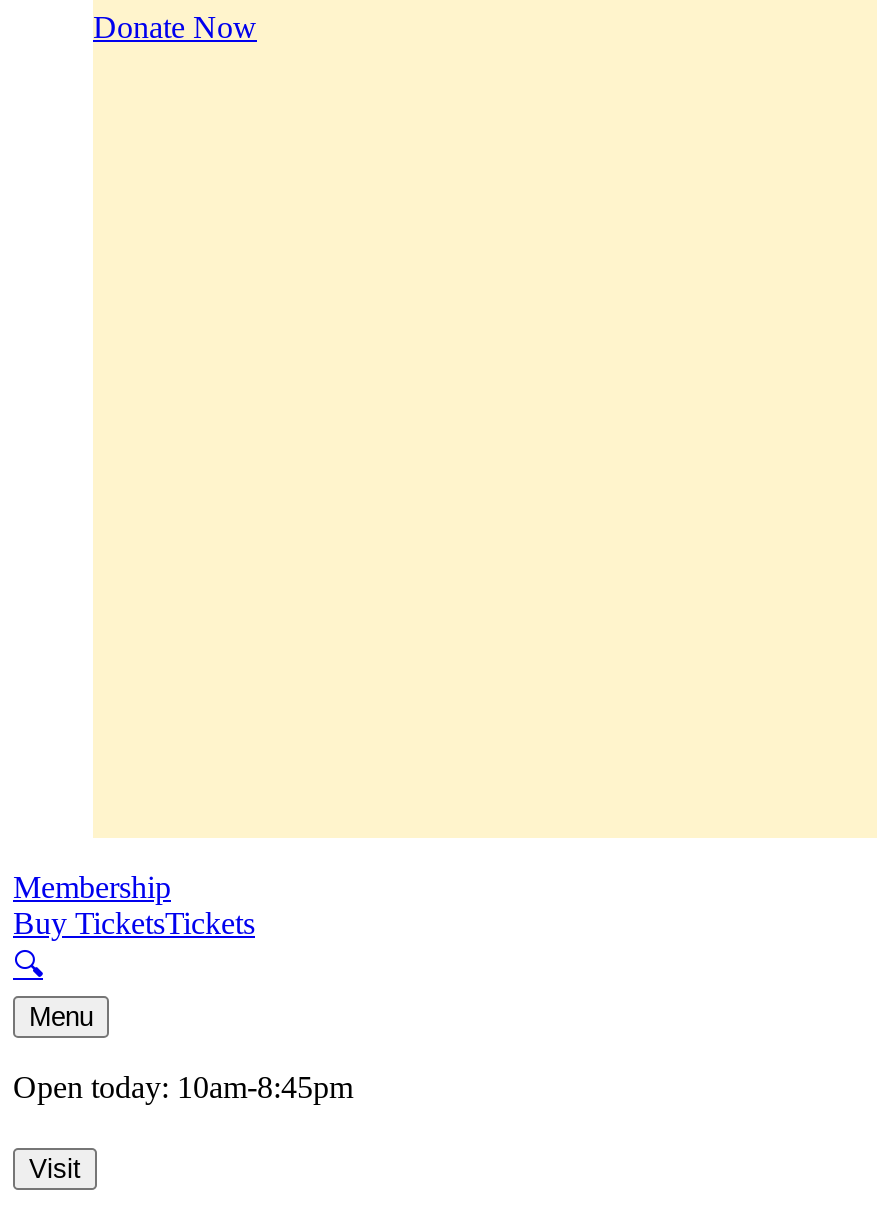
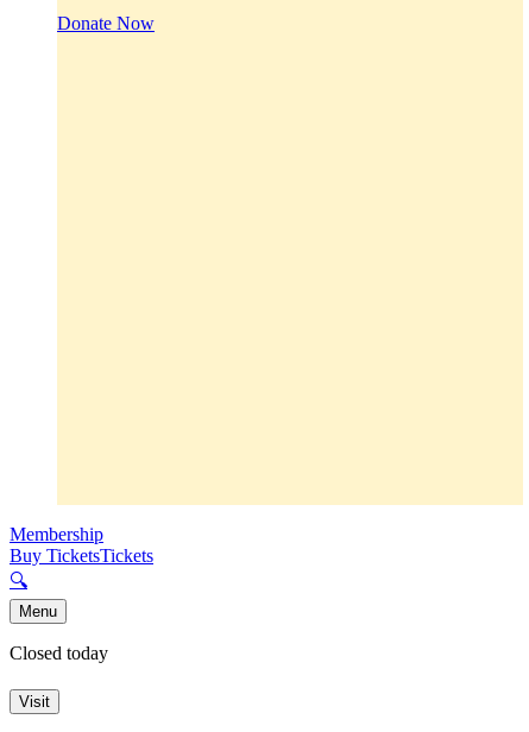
[13,1071,353,1105] Open today: 10am-8:45pm -> [10,643,108,663] Closed today

